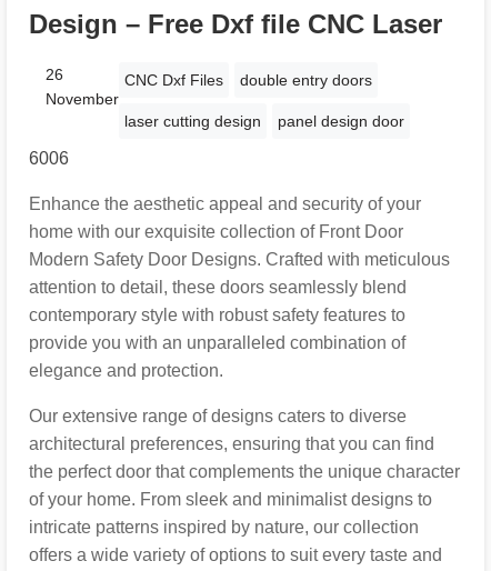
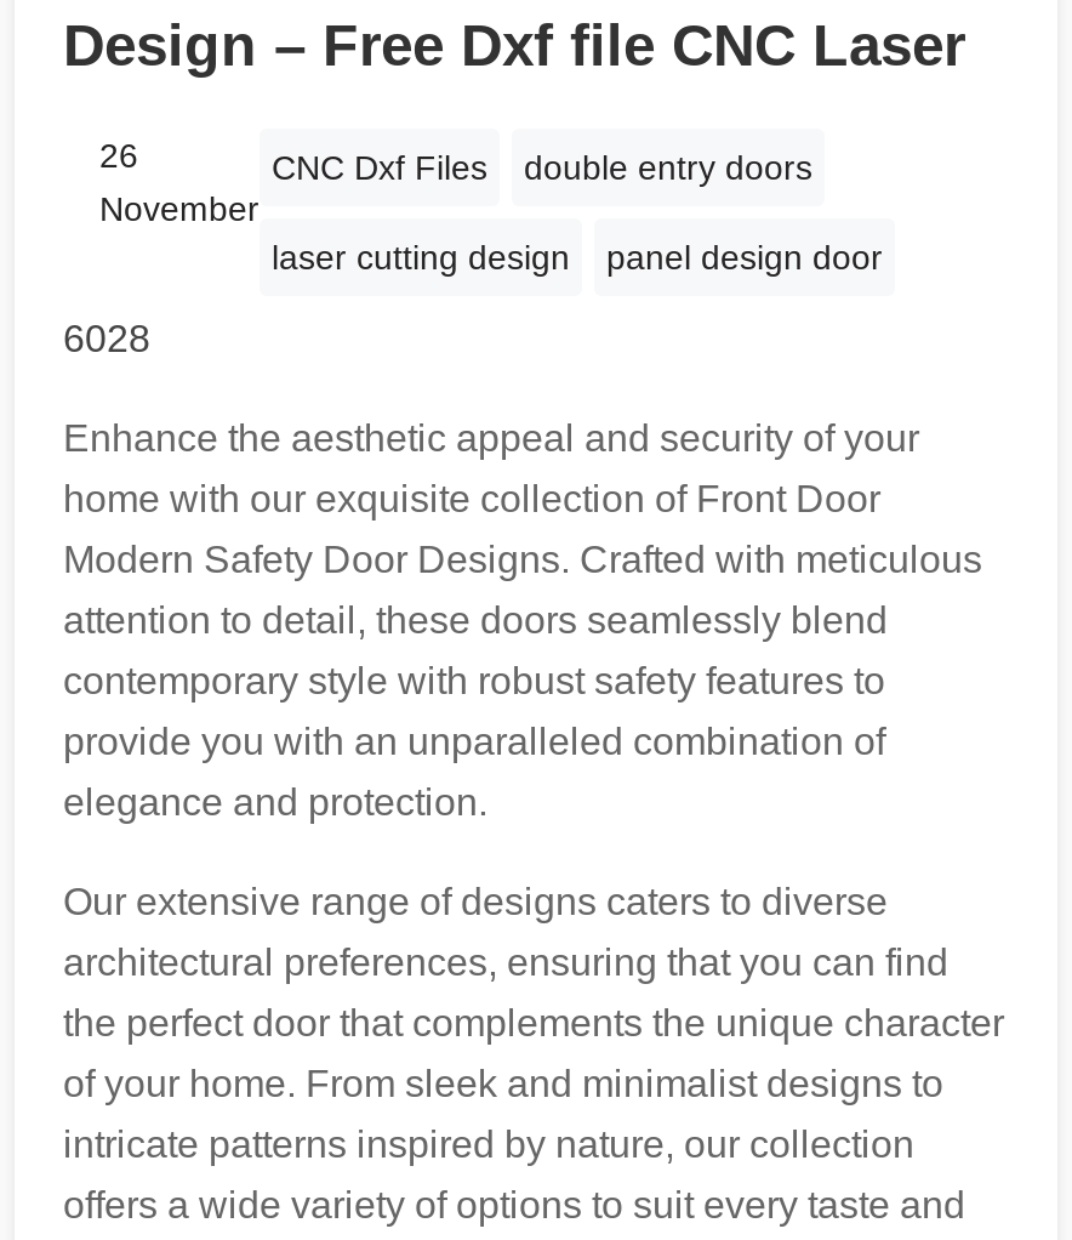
[29,149,69,168] 6006 -> [63,318,150,359] 6028

